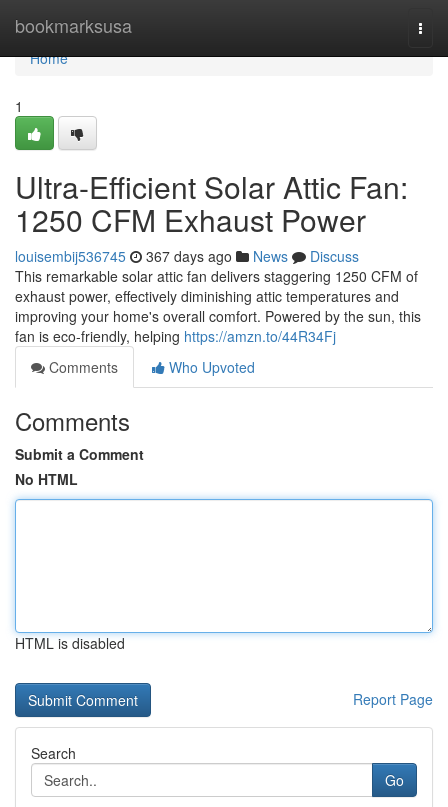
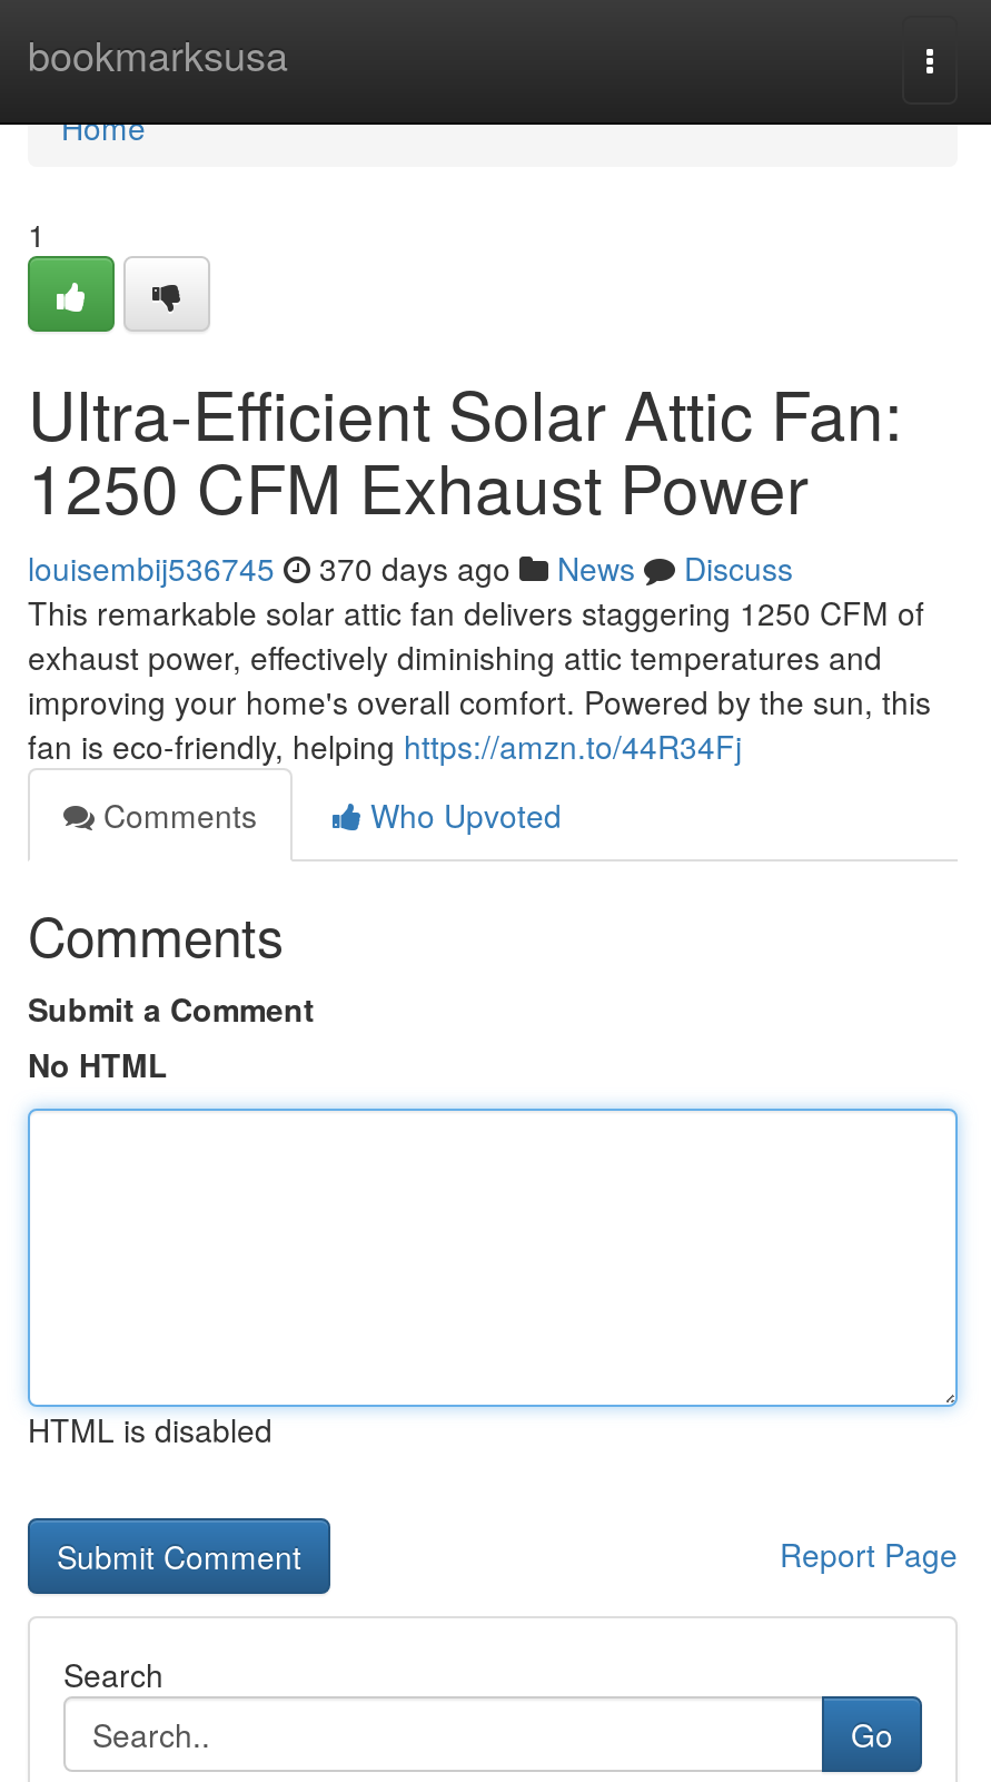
[15,246,359,266] louisembij536745 367 days ago News Discuss -> [28,545,793,590] louisembij536745 370 days ago News Discuss

